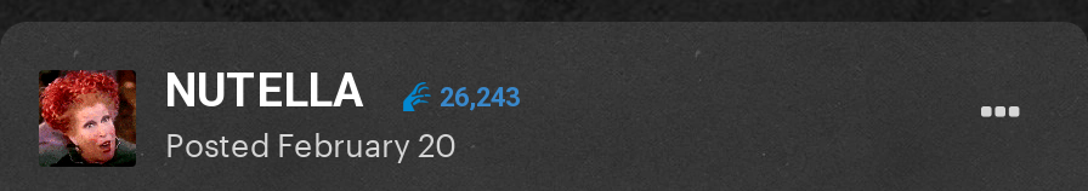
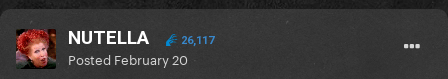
[432,83,520,115] 26,243 -> [178,34,214,47] 26,117

